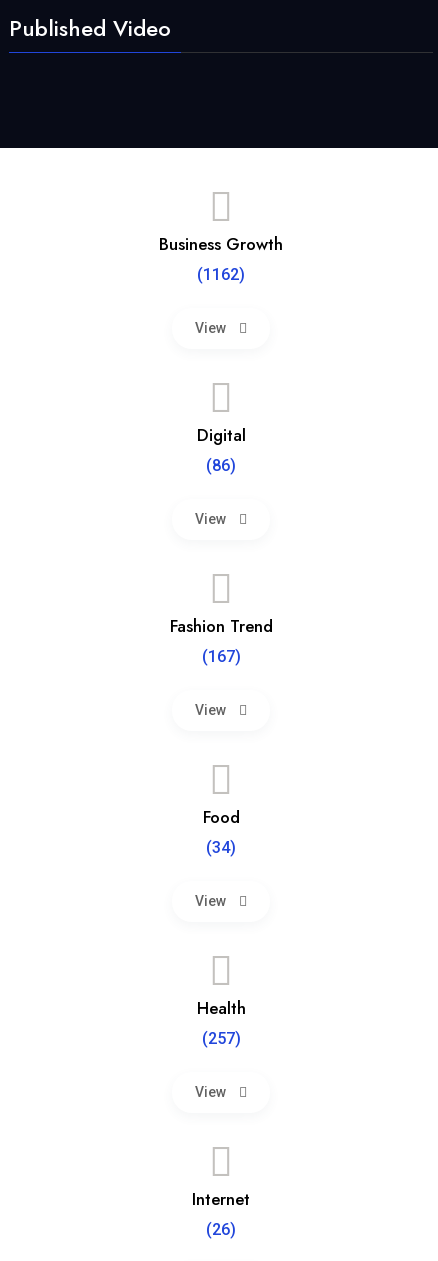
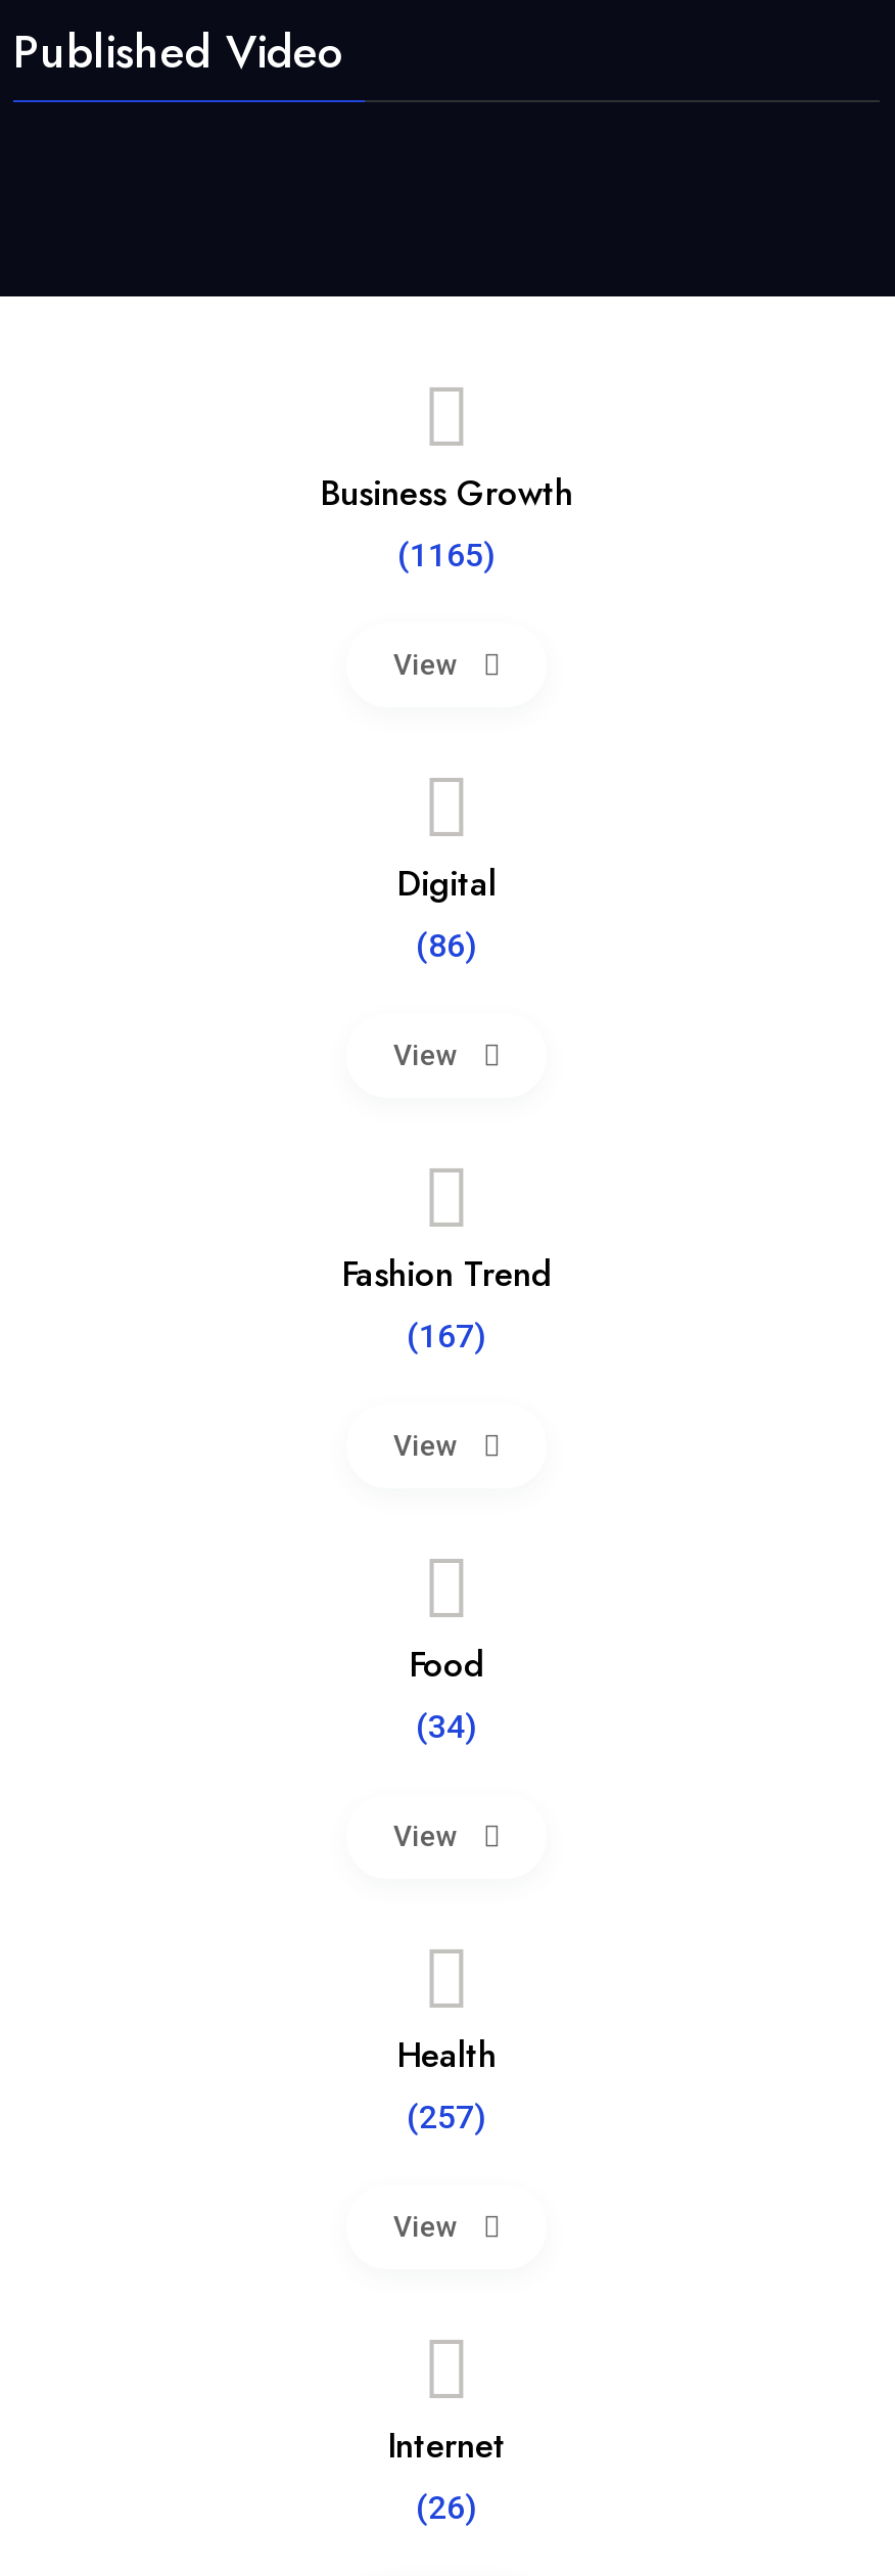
[197,265,245,284] (1162) -> [397,536,496,574] (1165)

